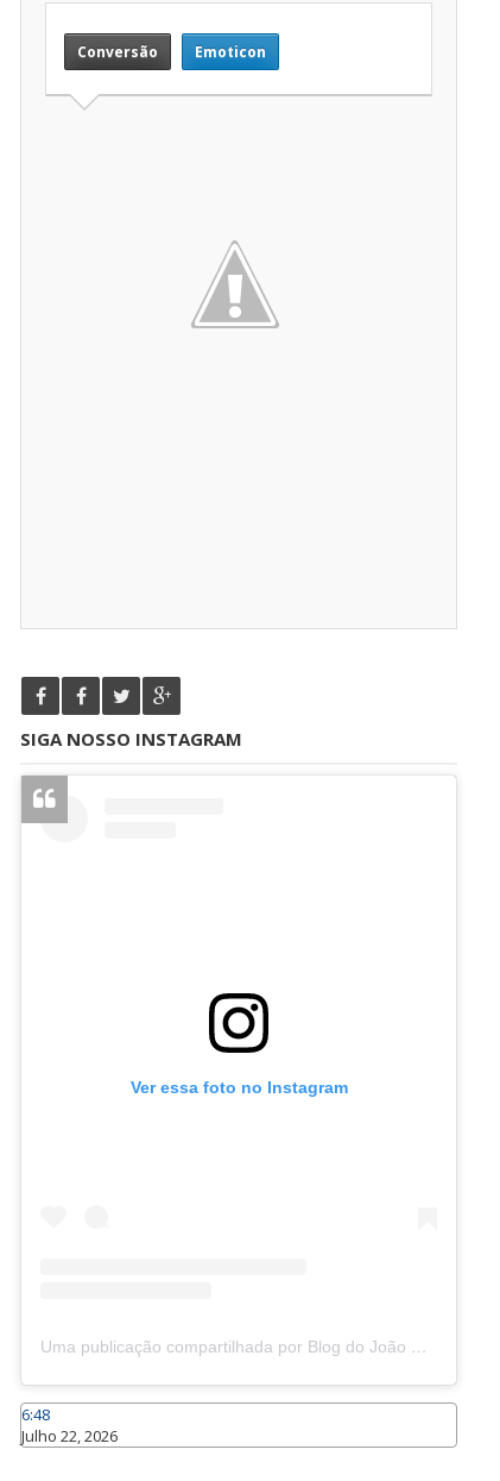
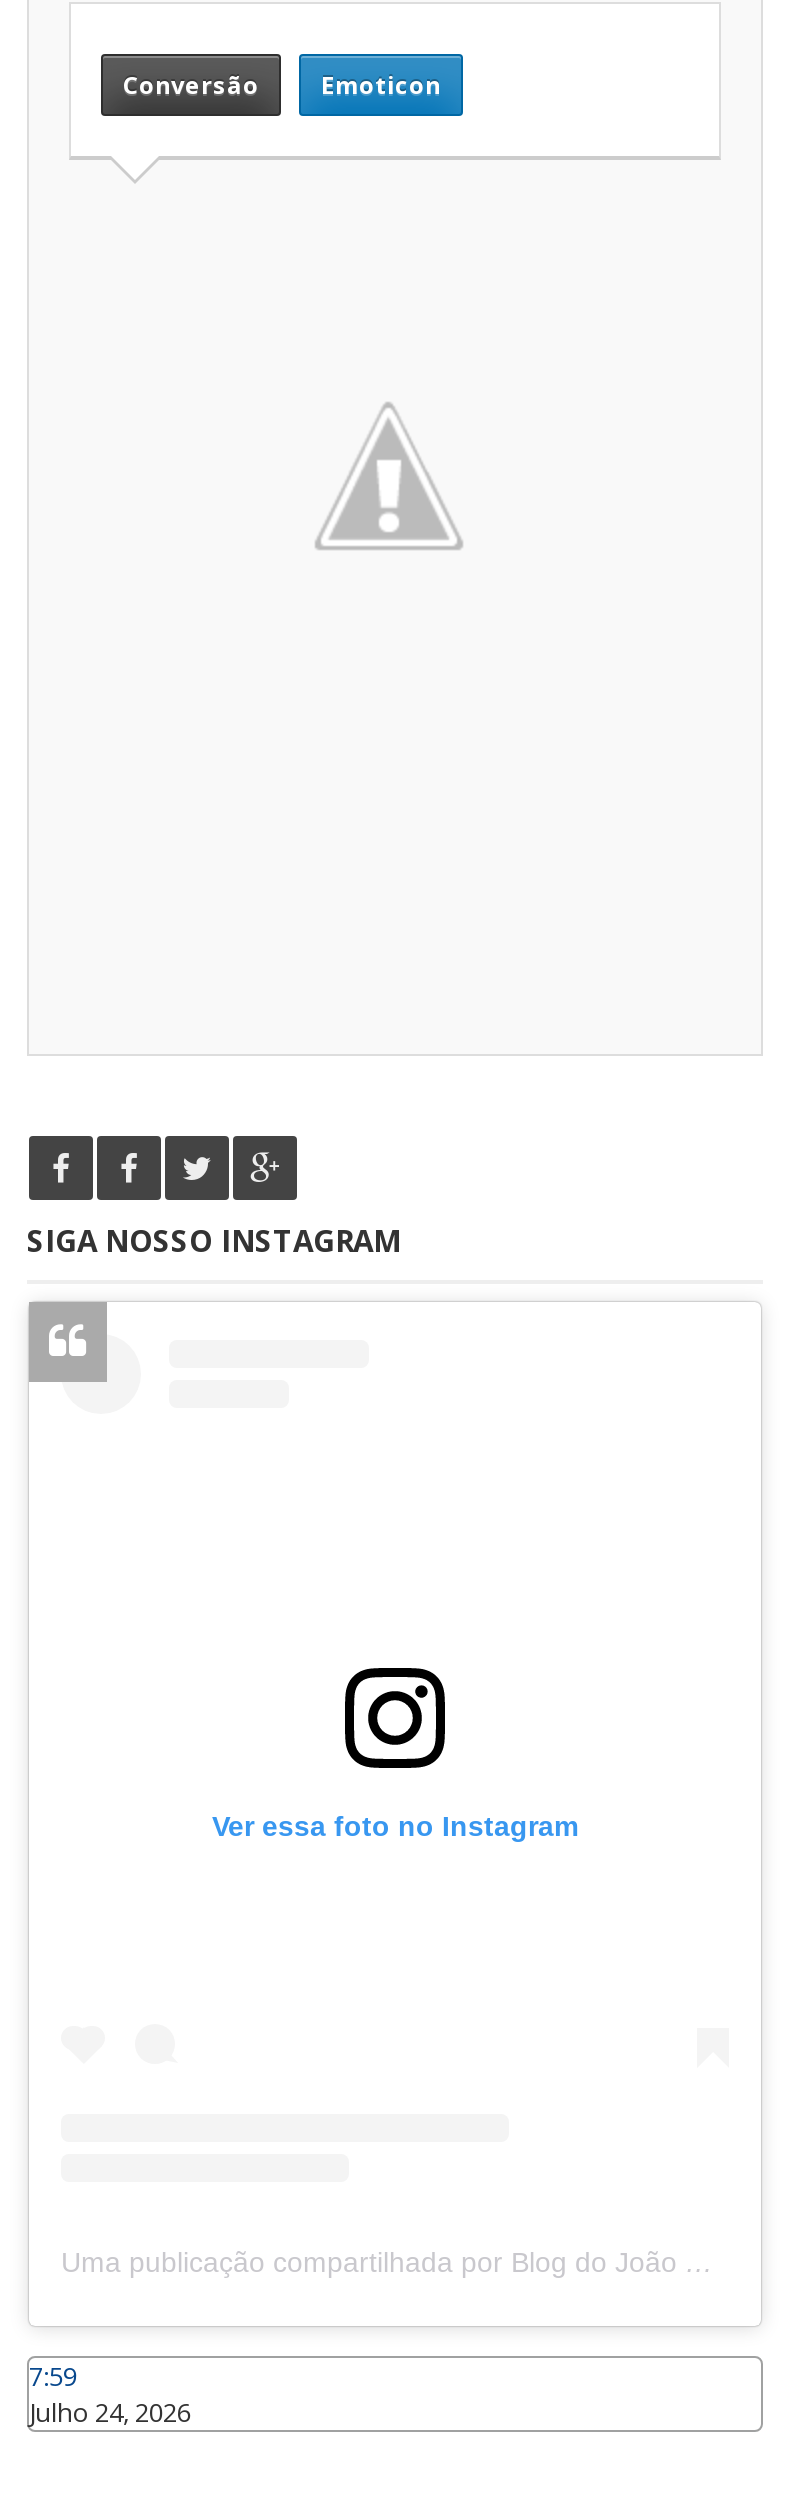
[21,1404,50,1425] 6:48 -> [29,2358,77,2394] 7:59
[21,1425,118,1447] Julho 22, 2026 -> [29,2394,191,2430] Julho 24, 2026

